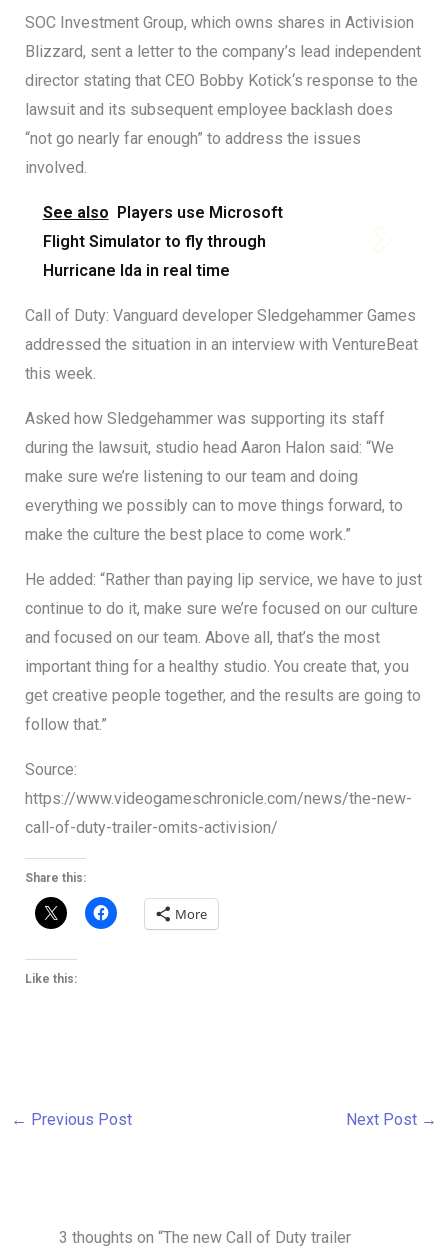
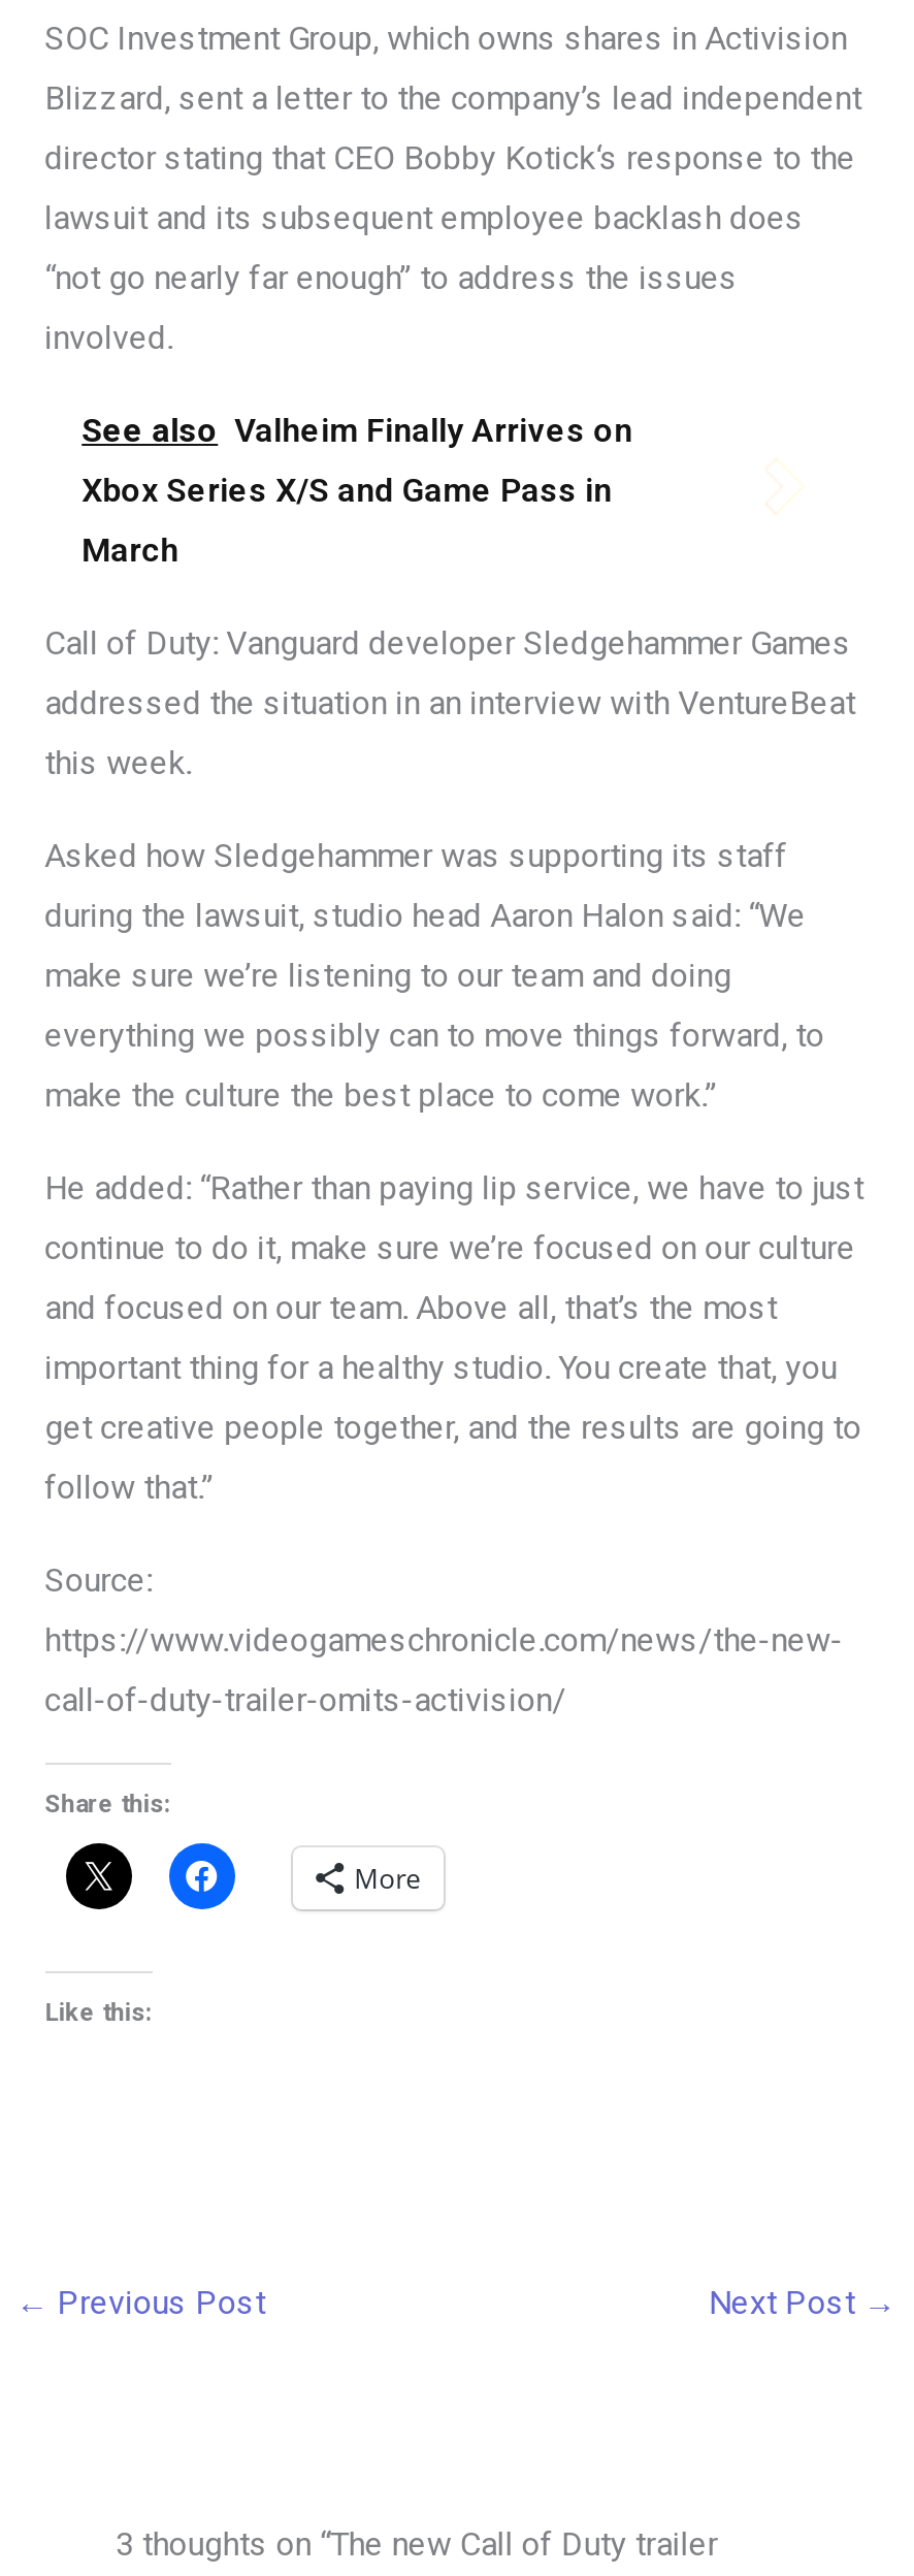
[43,203,283,222] See also Players use Microsoft -> [82,411,633,451] See also Valheim Finally Arrives on
[43,232,266,251] Flight Simulator to fly through -> [82,471,612,510] Xbox Series X/S and Game Pass in
[43,261,230,280] Hurricane Ida in real time -> [82,531,179,570] March

